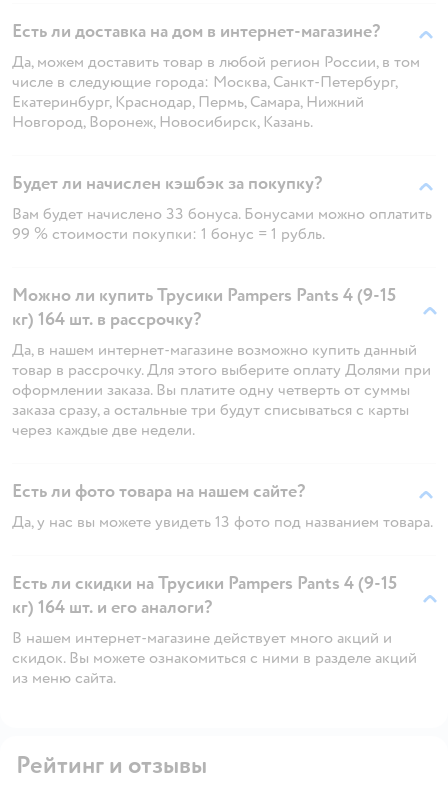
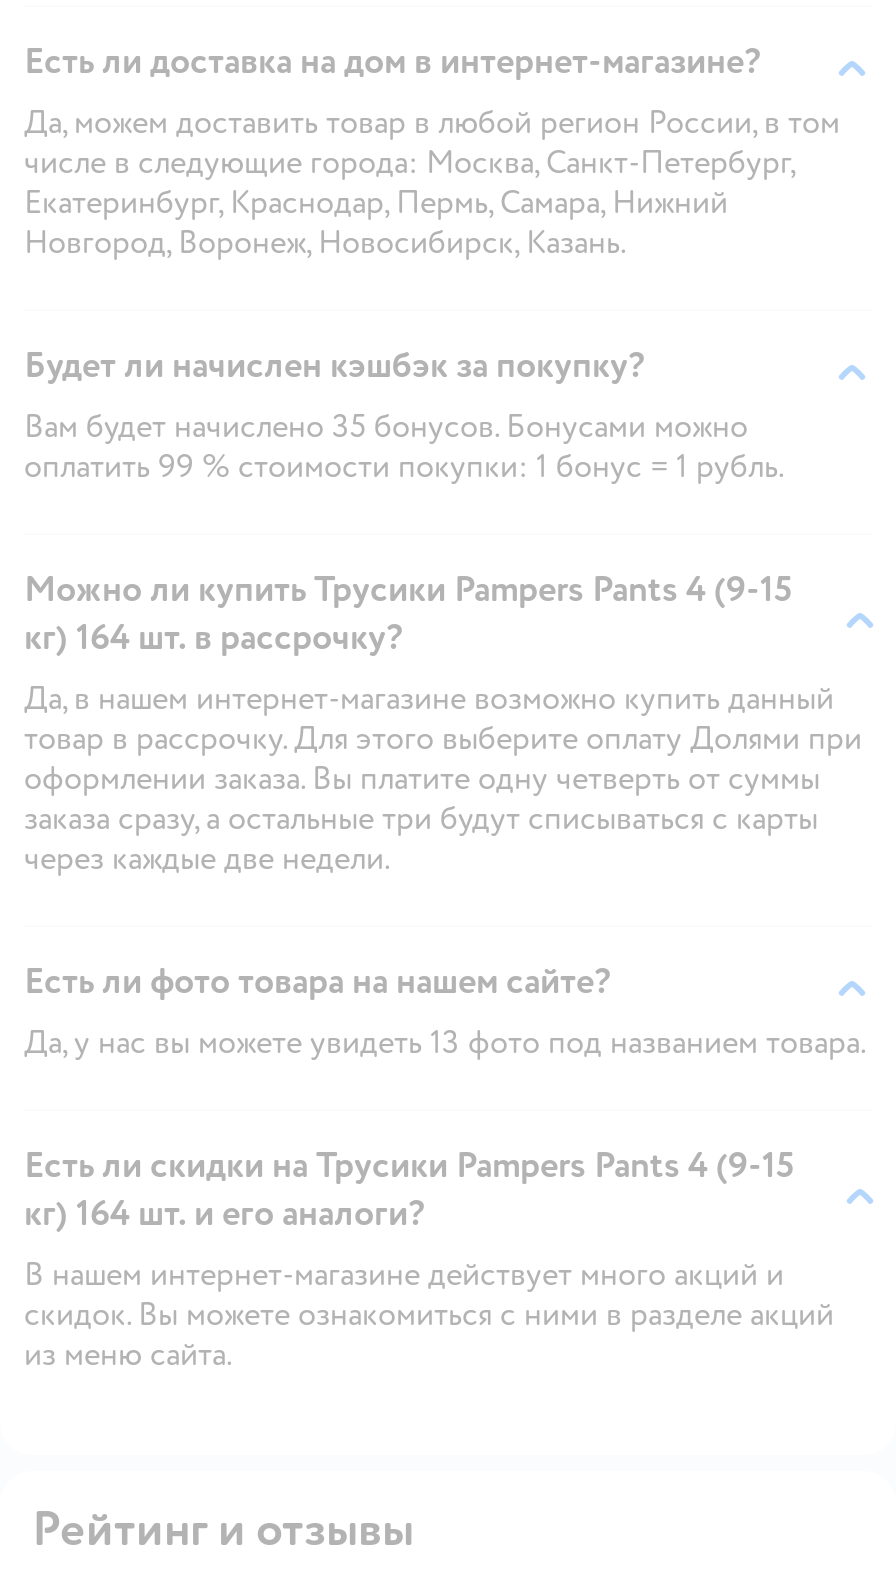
[12,204,432,244] Вам будет начислено 33 бонуса. Бонусами можно оплатить | 99 % стоимости покупки: 1 бонус = 1 рубль. -> [24,407,784,487] Вам будет начислено 35 бонусов. Бонусами можно | оплатить 99 % стоимости покупки: 1 бонус = 1 рубль.

